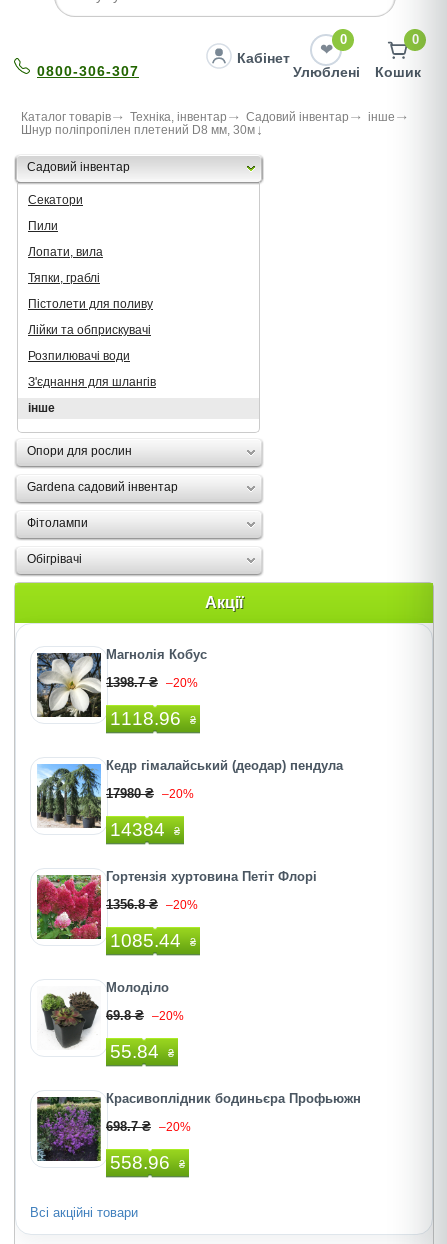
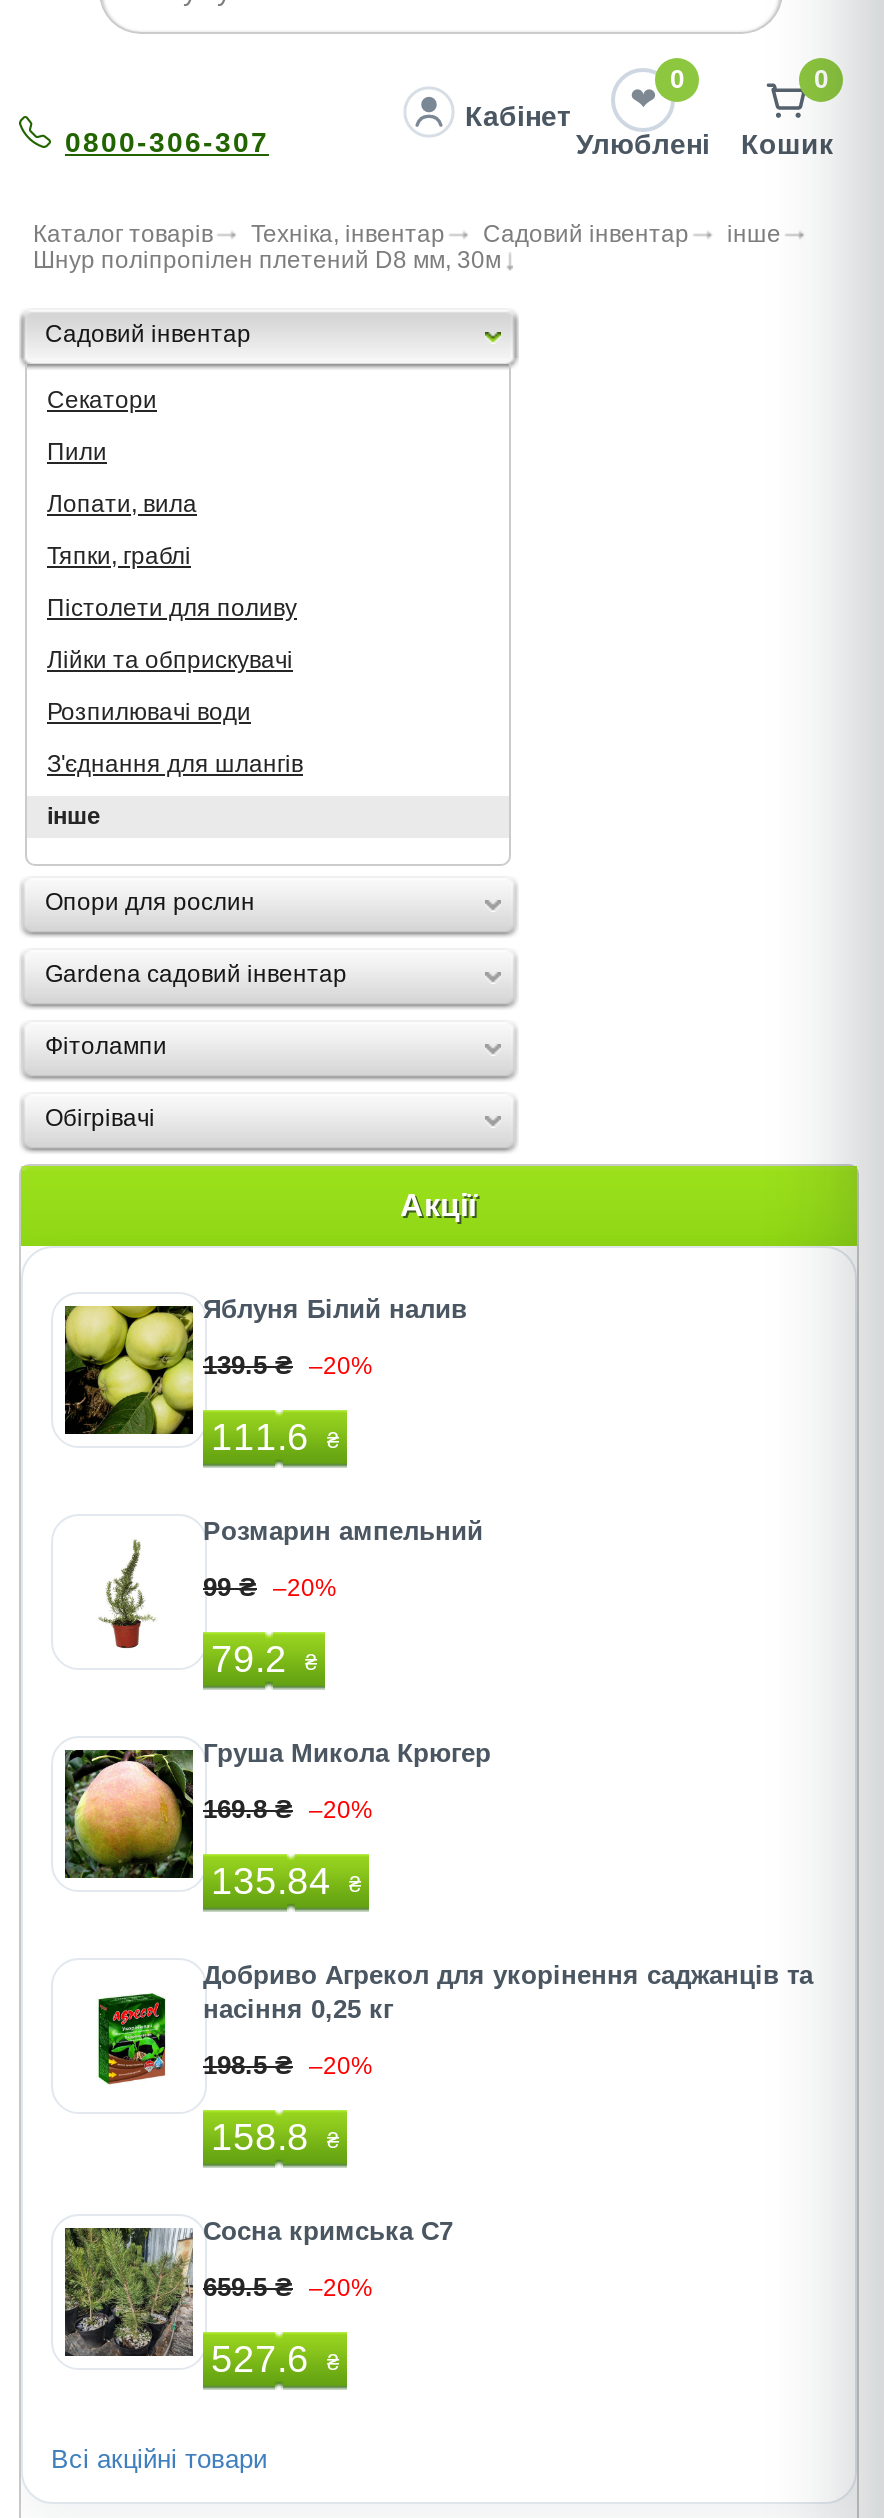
[36,647,207,718] [image] | Магнолія Кобус -> [63,1294,467,1436] [image] | Яблуня Білий налив
[106,675,198,690] 1398.7 ₴ –20% -> [203,1350,373,1380] 139.5 ₴ –20%
[110,708,196,729] 1118.96 ₴ -> [211,1416,339,1458] 111.6 ₴
[36,758,343,829] [image] | Кедр гімалайський (деодар) пендула -> [65,1516,483,1656] [image] | Розмарин ампельний
[106,786,194,801] 17980 ₴ –20% -> [203,1572,337,1602] 99 ₴ –20%
[110,819,180,840] 14384 ₴ -> [211,1638,317,1680] 79.2 ₴
[36,869,317,940] [image] | Гортензія хуртовина Петіт Флорі -> [63,1738,491,1880] [image] | Груша Микола Крюгер
[106,897,198,912] 1356.8 ₴ –20% -> [203,1794,373,1824] 169.8 ₴ –20%
[110,930,196,951] 1085.44 ₴ -> [211,1860,361,1902] 135.84 ₴
[40,980,169,1049] [image] | Молоділо -> [79,1960,813,2096] [image] | Добриво Агрекол для укорінення саджанців та | насіння 0,25 кг
[106,1008,184,1023] 69.8 ₴ –20% -> [203,2050,373,2080] 198.5 ₴ –20%
[110,1041,174,1062] 55.84 ₴ -> [211,2116,339,2158] 158.8 ₴
[37,1091,361,1161] [image] | Красивоплідник бодиньєра Профьюжн -> [63,2216,453,2356] [image] | Сосна кримська С7
[106,1119,191,1134] 698.7 ₴ –20% -> [203,2272,373,2302] 659.5 ₴ –20%
[110,1152,185,1173] 558.96 ₴ -> [211,2338,339,2380] 527.6 ₴

